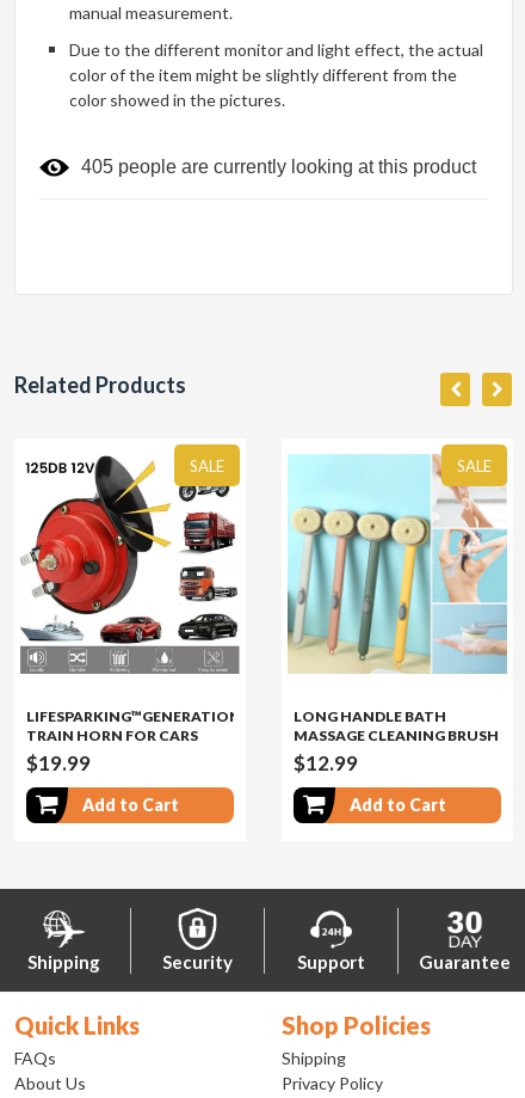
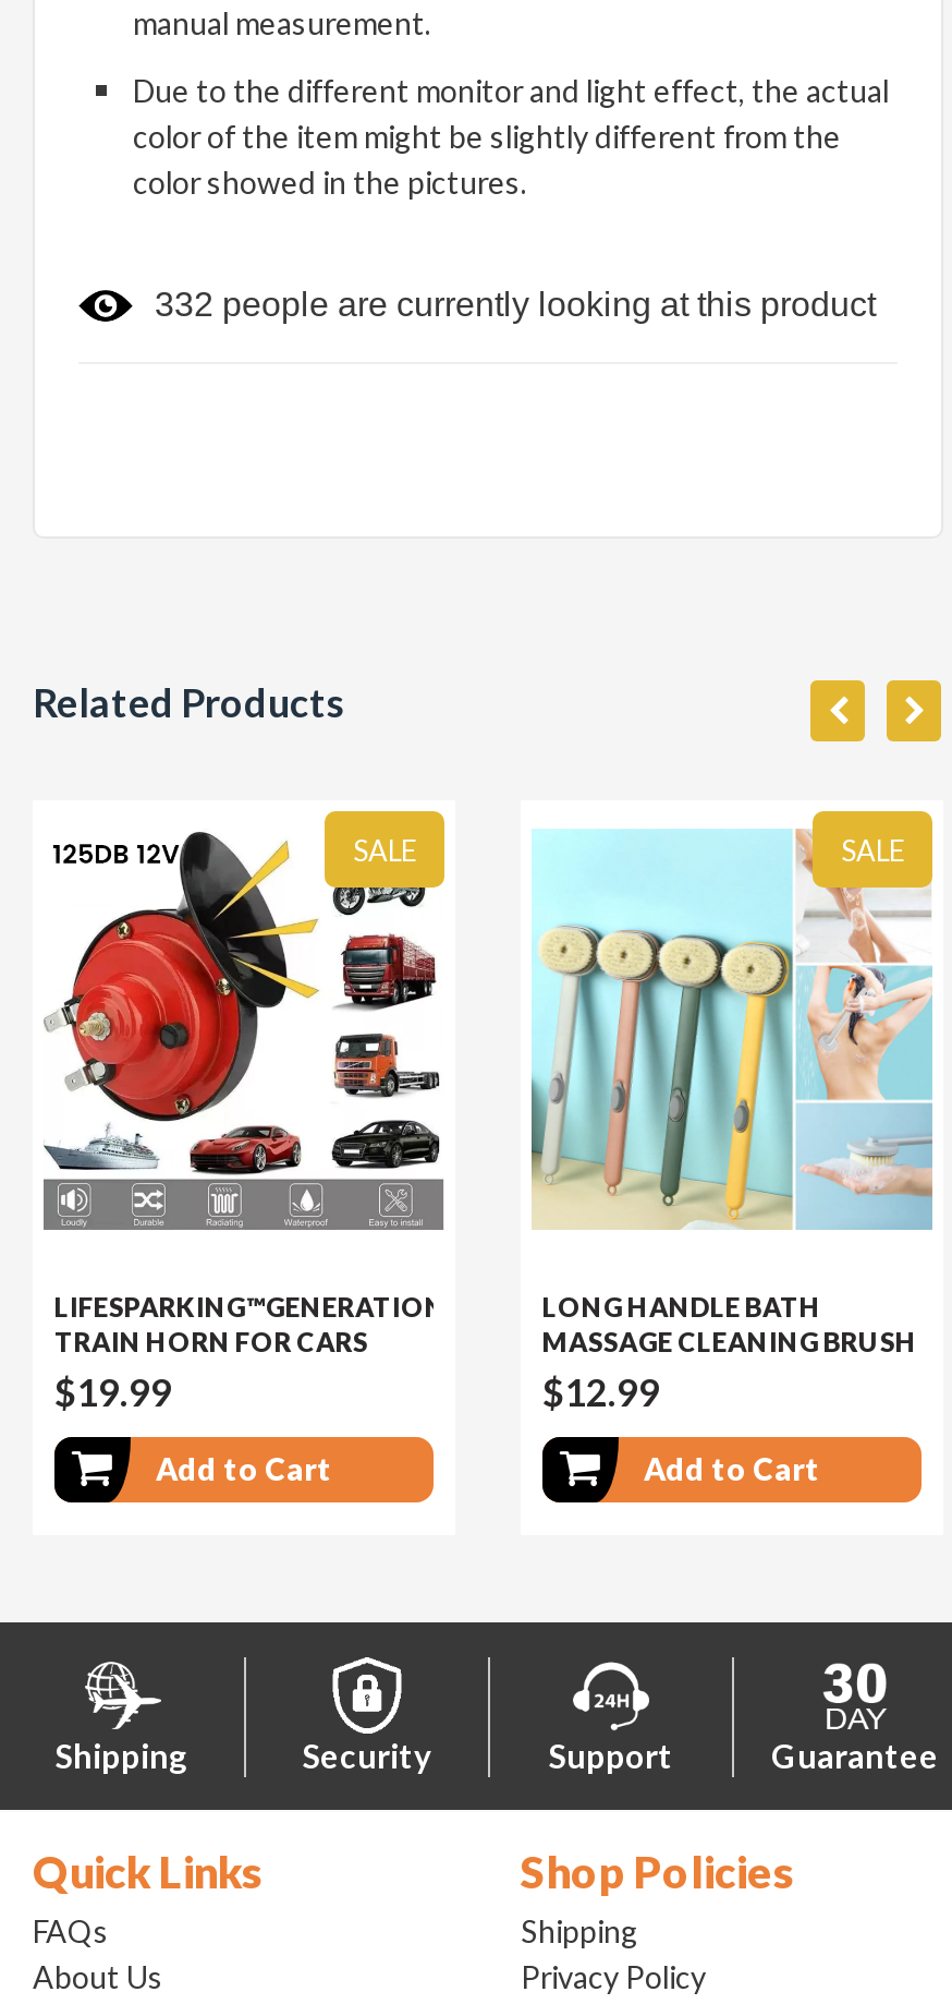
[81,157,476,177] 405 people are currently looking at this product -> [155,287,876,324] 332 people are currently looking at this product

